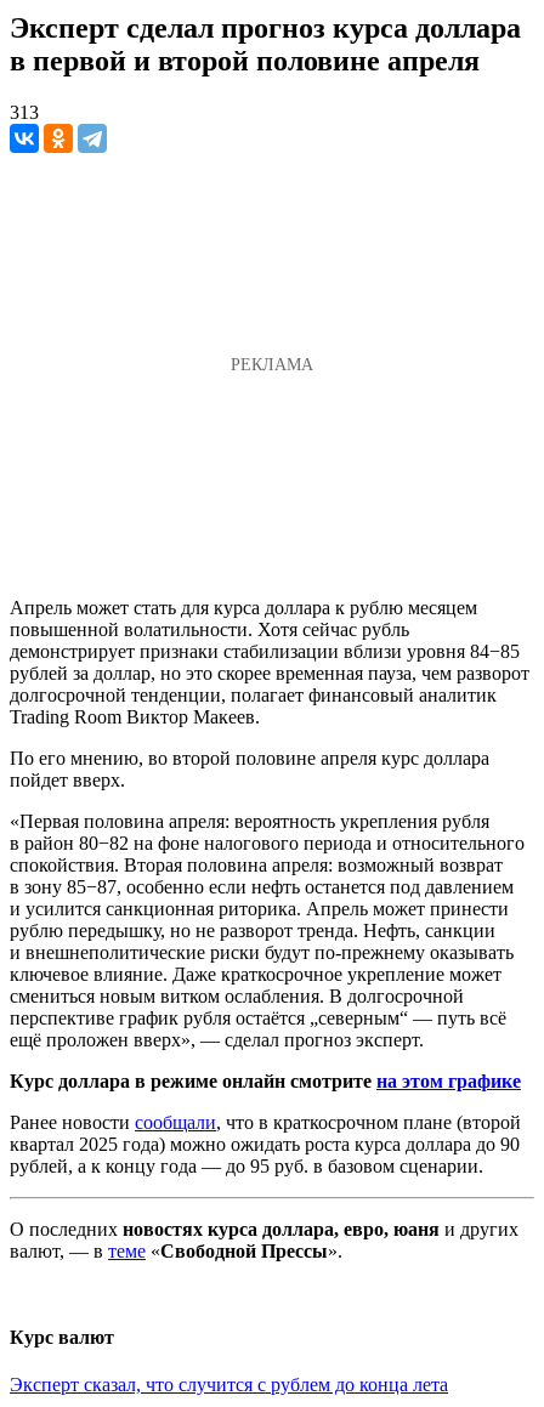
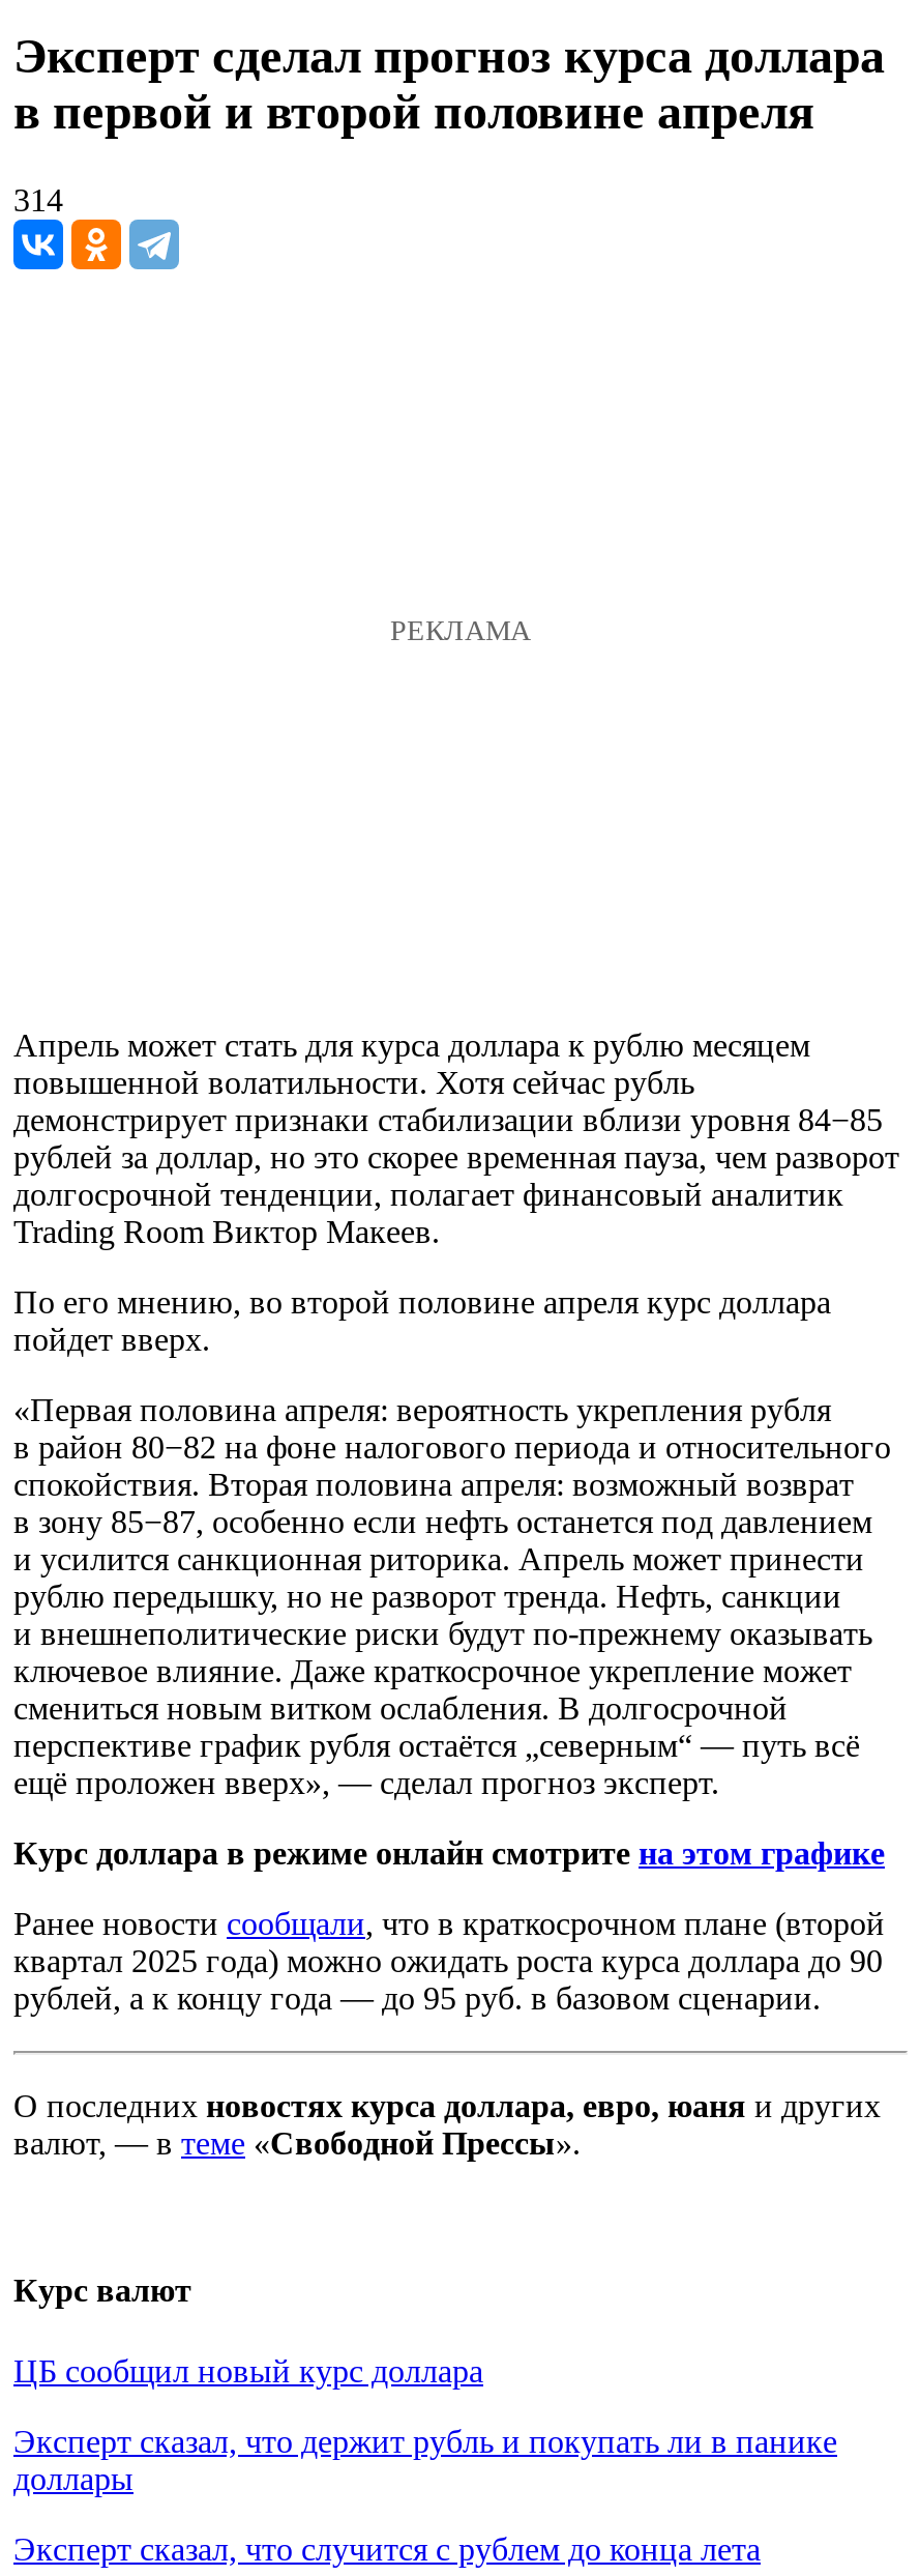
[10,102,39,122] 313 -> [13,182,63,217] 314
none -> [13,2354,837,2497] ЦБ сообщил новый курс доллара | Эксперт сказал, что держит рубль и покупать ли в панике | доллары

